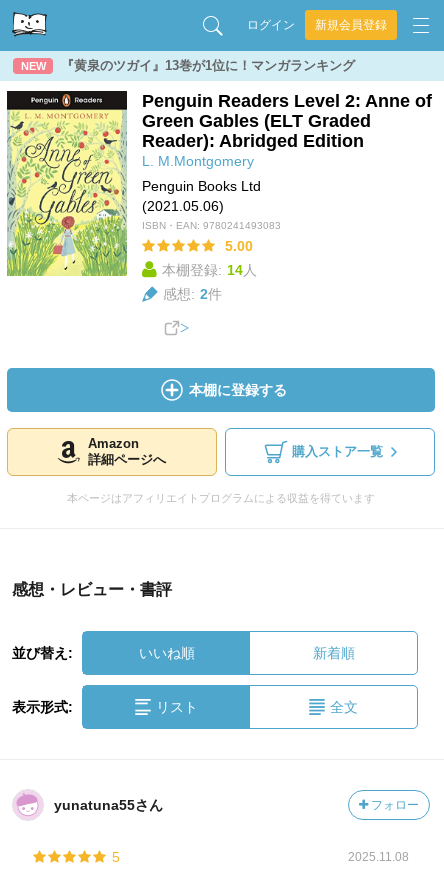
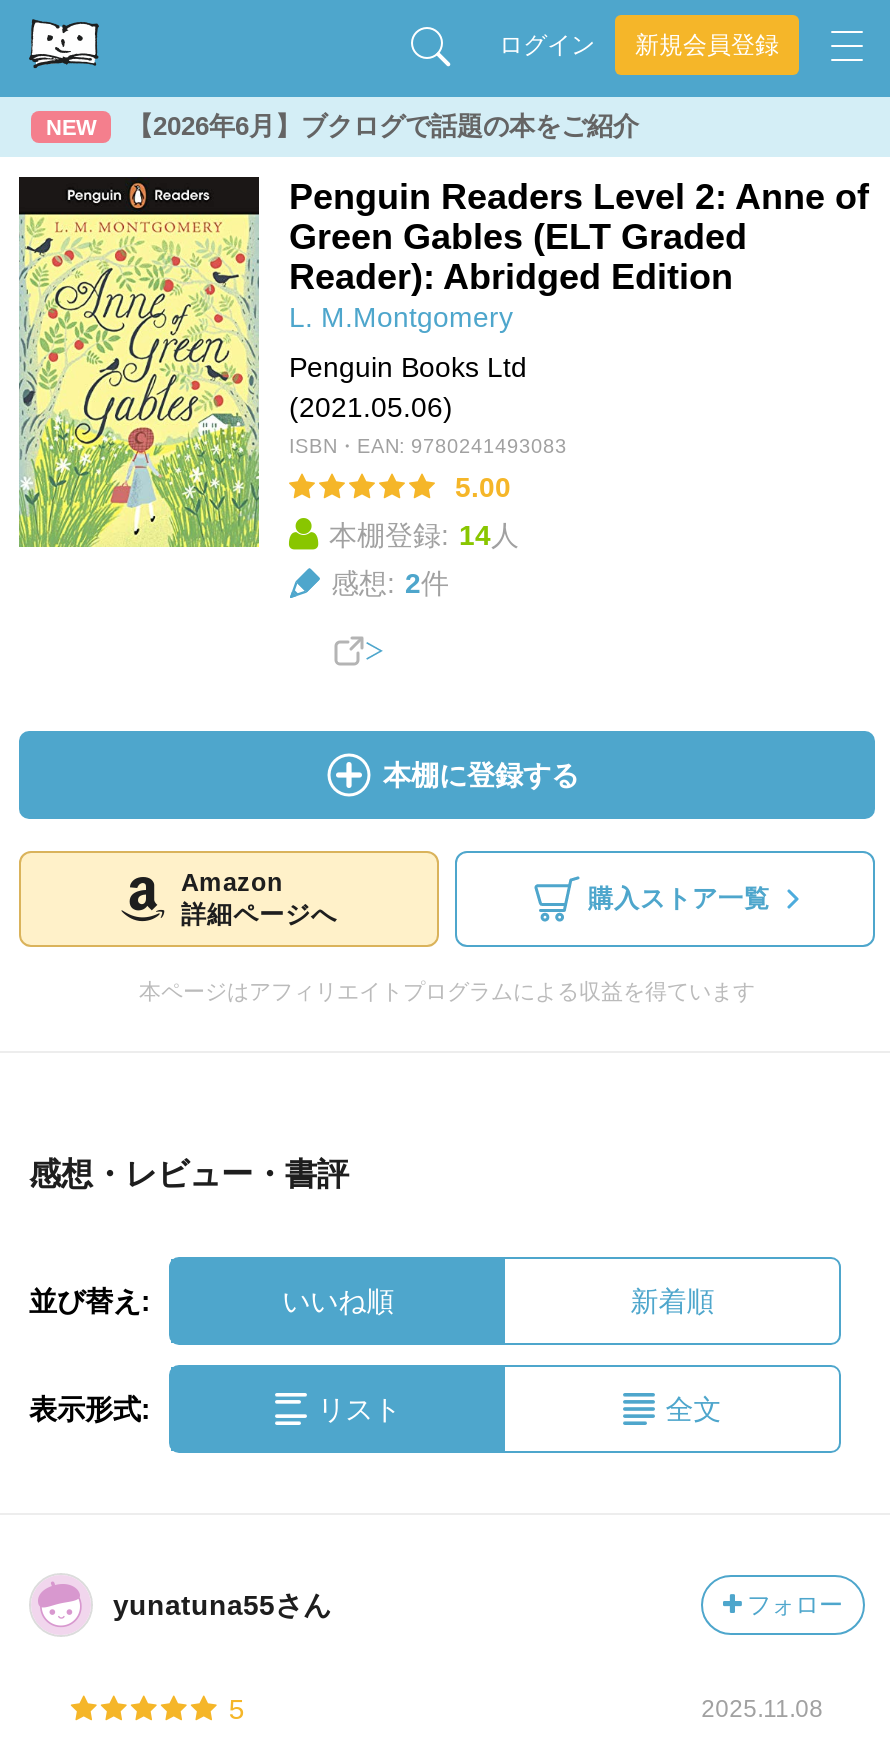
[61,58,355,73] 『黄泉のツガイ』13巻が1位に！マンガランキング -> [127,111,639,141] 【2026年6月】ブクログで話題の本をご紹介

